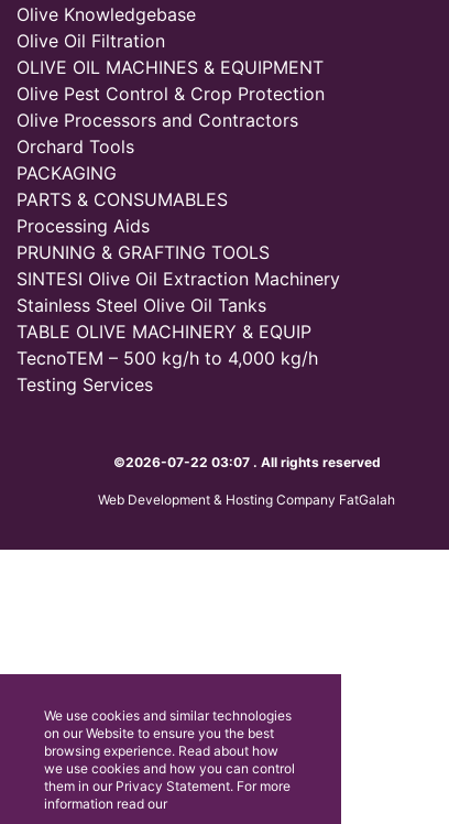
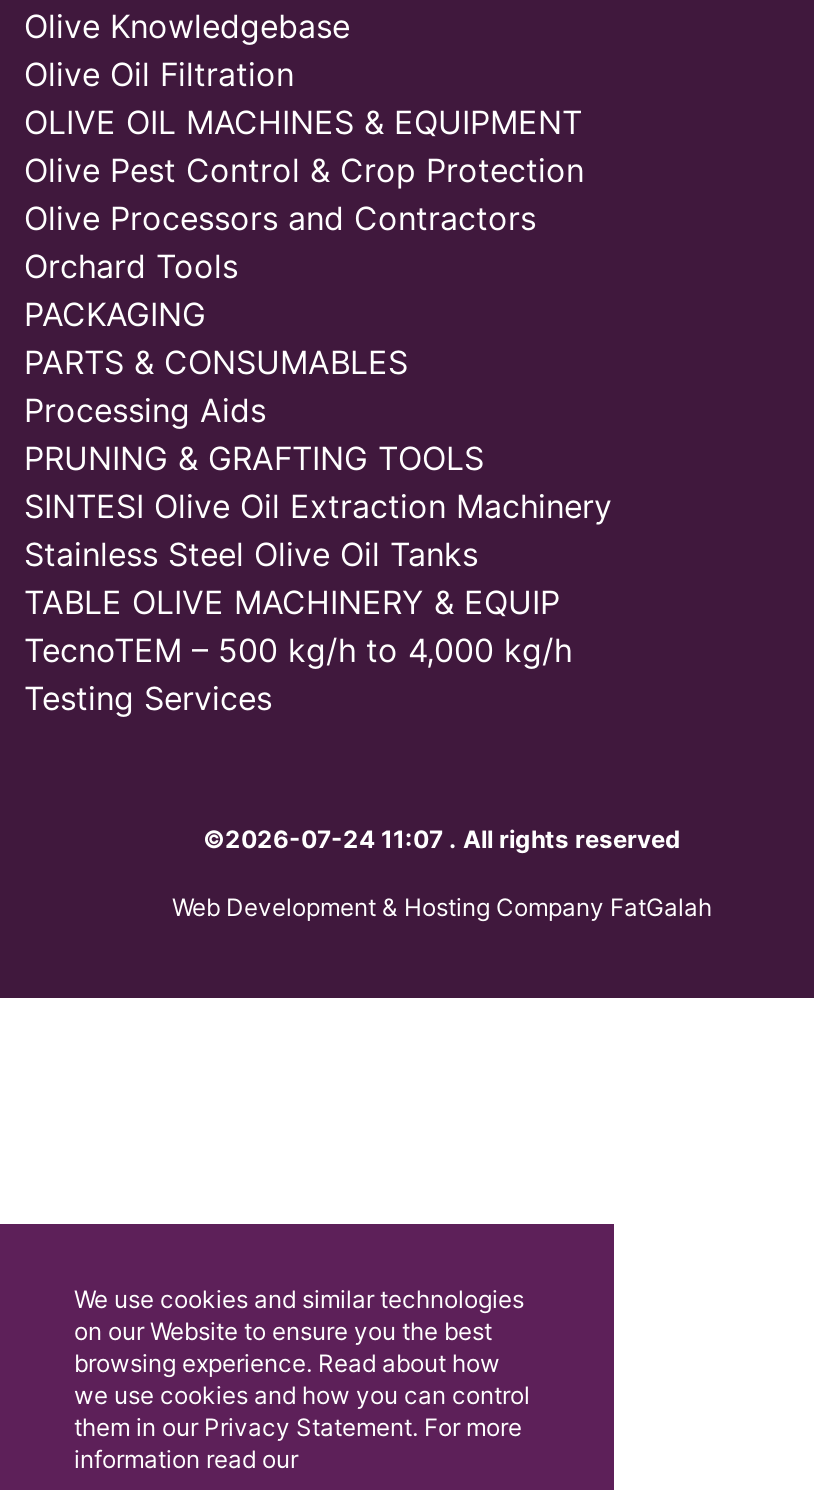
[113,454,380,470] ©2026-07-22 03:07 . All rights reserved -> [203,824,681,854] ©2026-07-24 11:07 . All rights reserved

